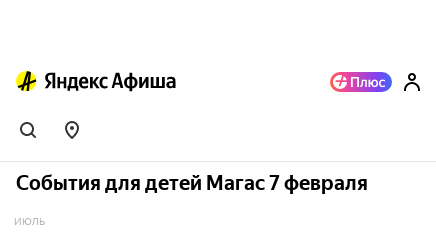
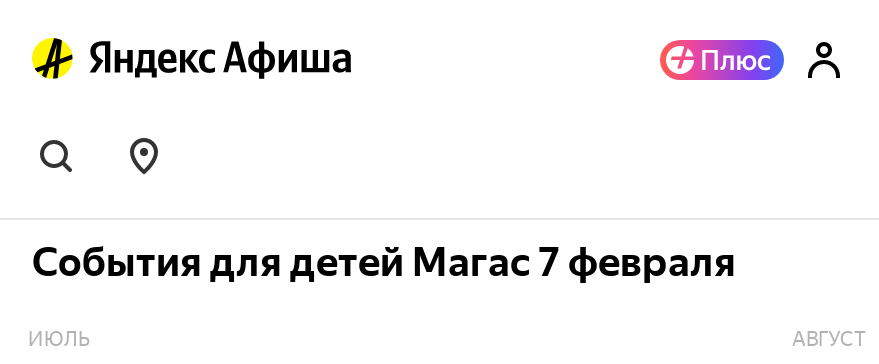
none -> [792,328,866,350] АВГУСТ

